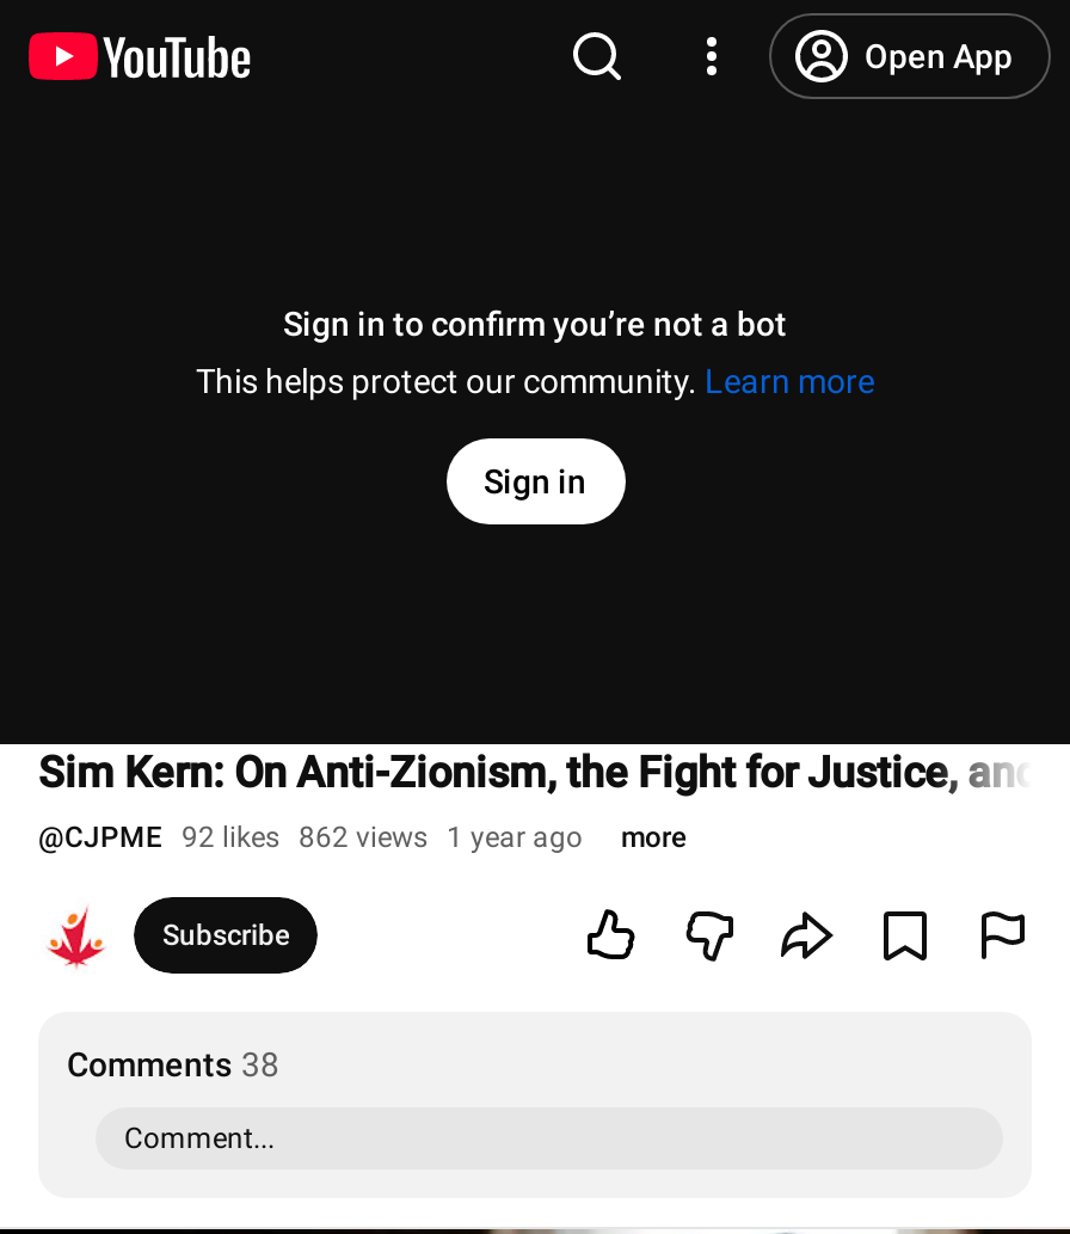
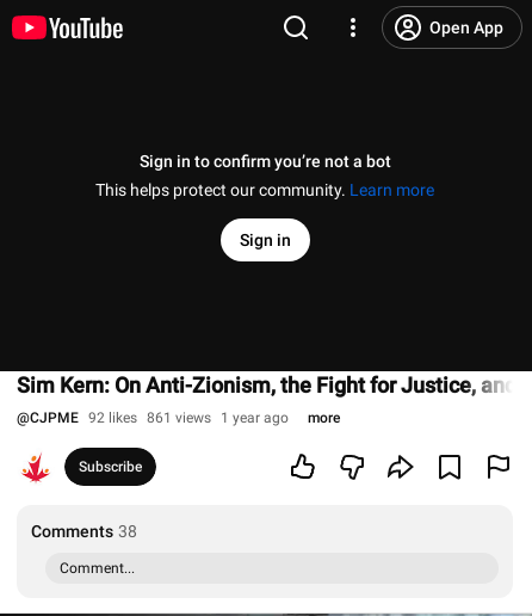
[38,821,583,854] @CJPME 92 likes 862 views 1 year ago -> [17,409,289,426] @CJPME 92 likes 861 views 1 year ago

